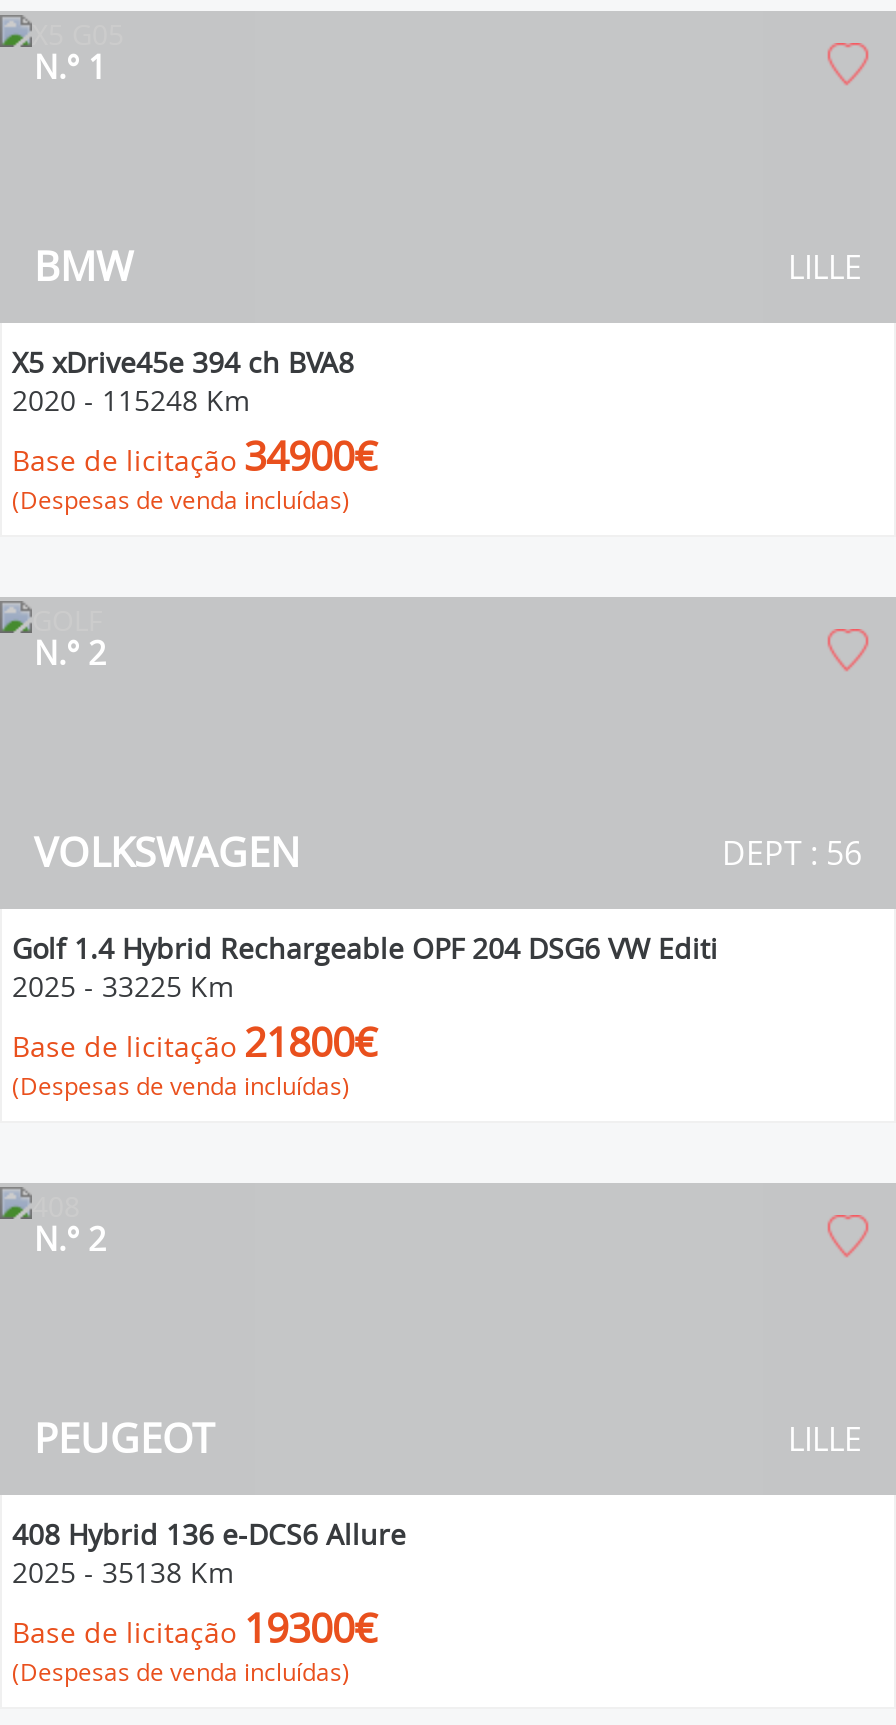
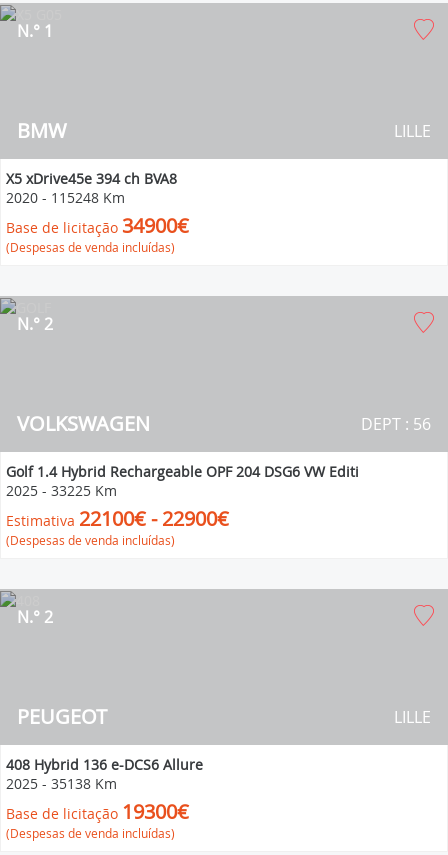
[12,1015,378,1069] Base de licitação 21800€ -> [6,505,229,532] Estimativa 22100€ - 22900€

